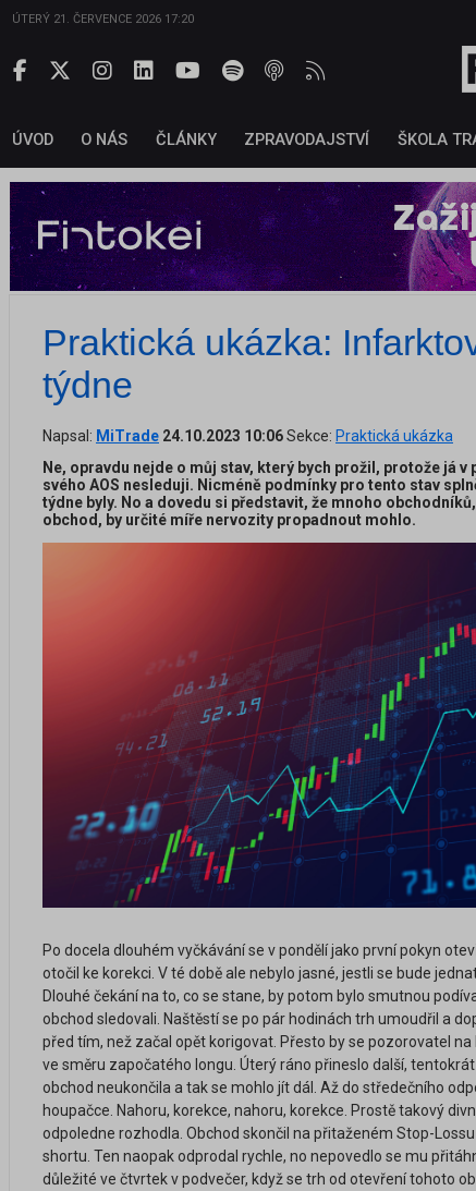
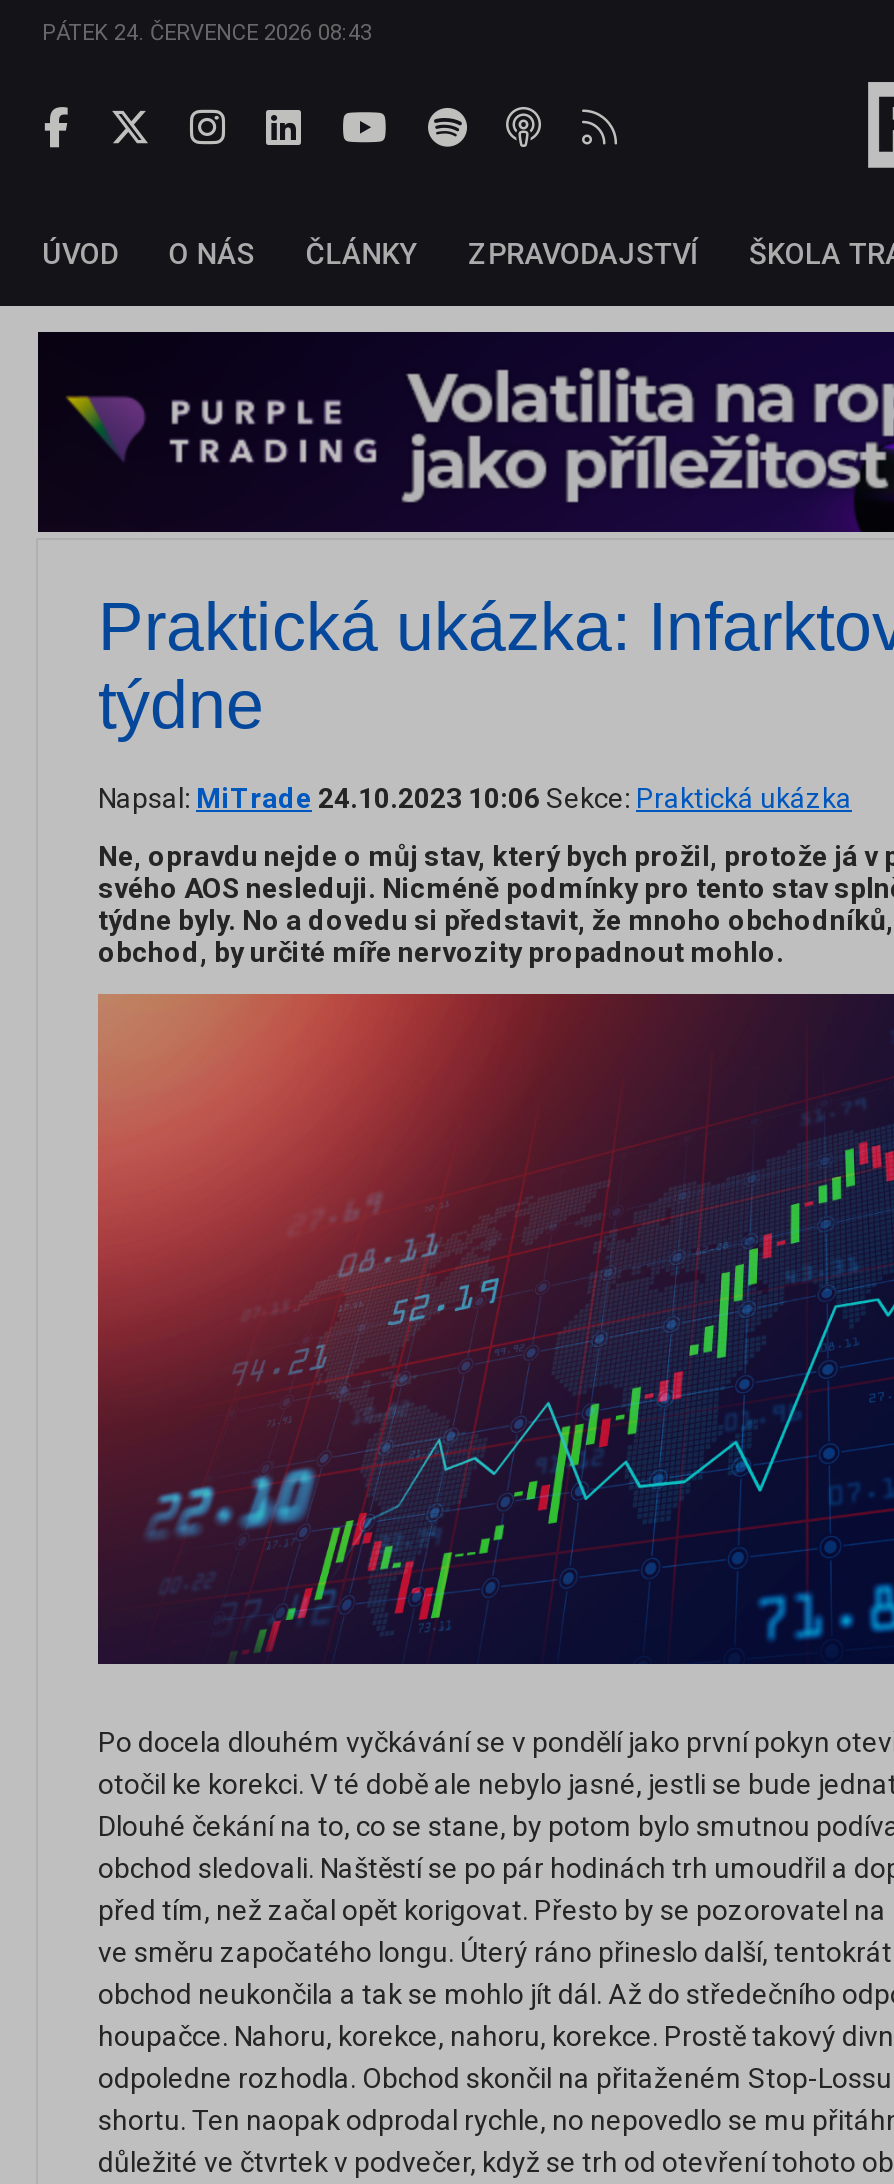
[12,12,194,26] ÚTERÝ 21. ČERVENCE 2026 17:20 -> [42,20,372,46] PÁTEK 24. ČERVENCE 2026 08:43
[10,181,473,292] [image] -> [38,330,888,534] [image]

